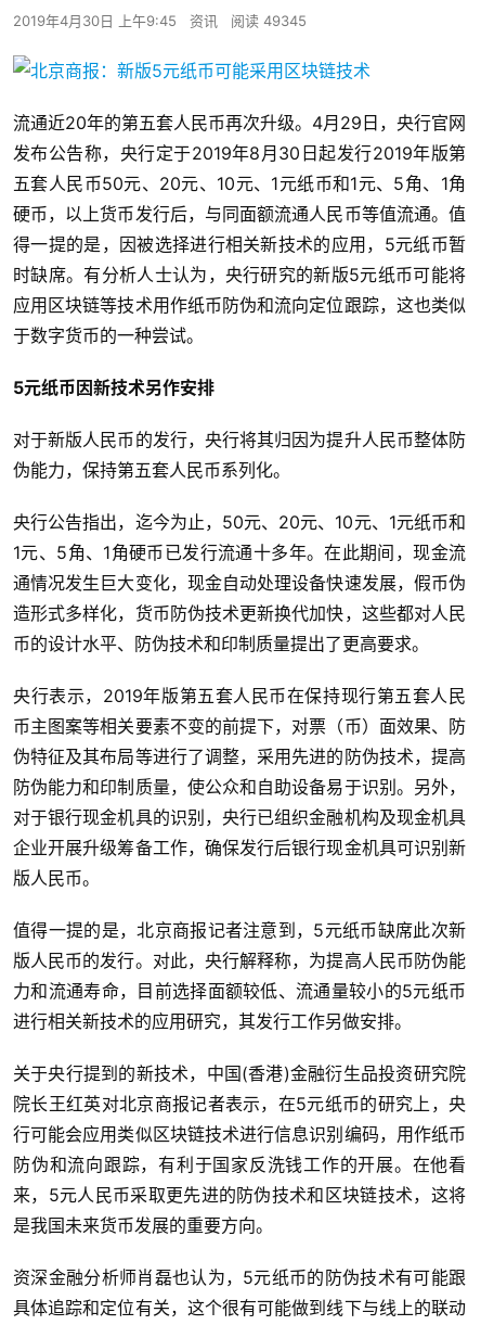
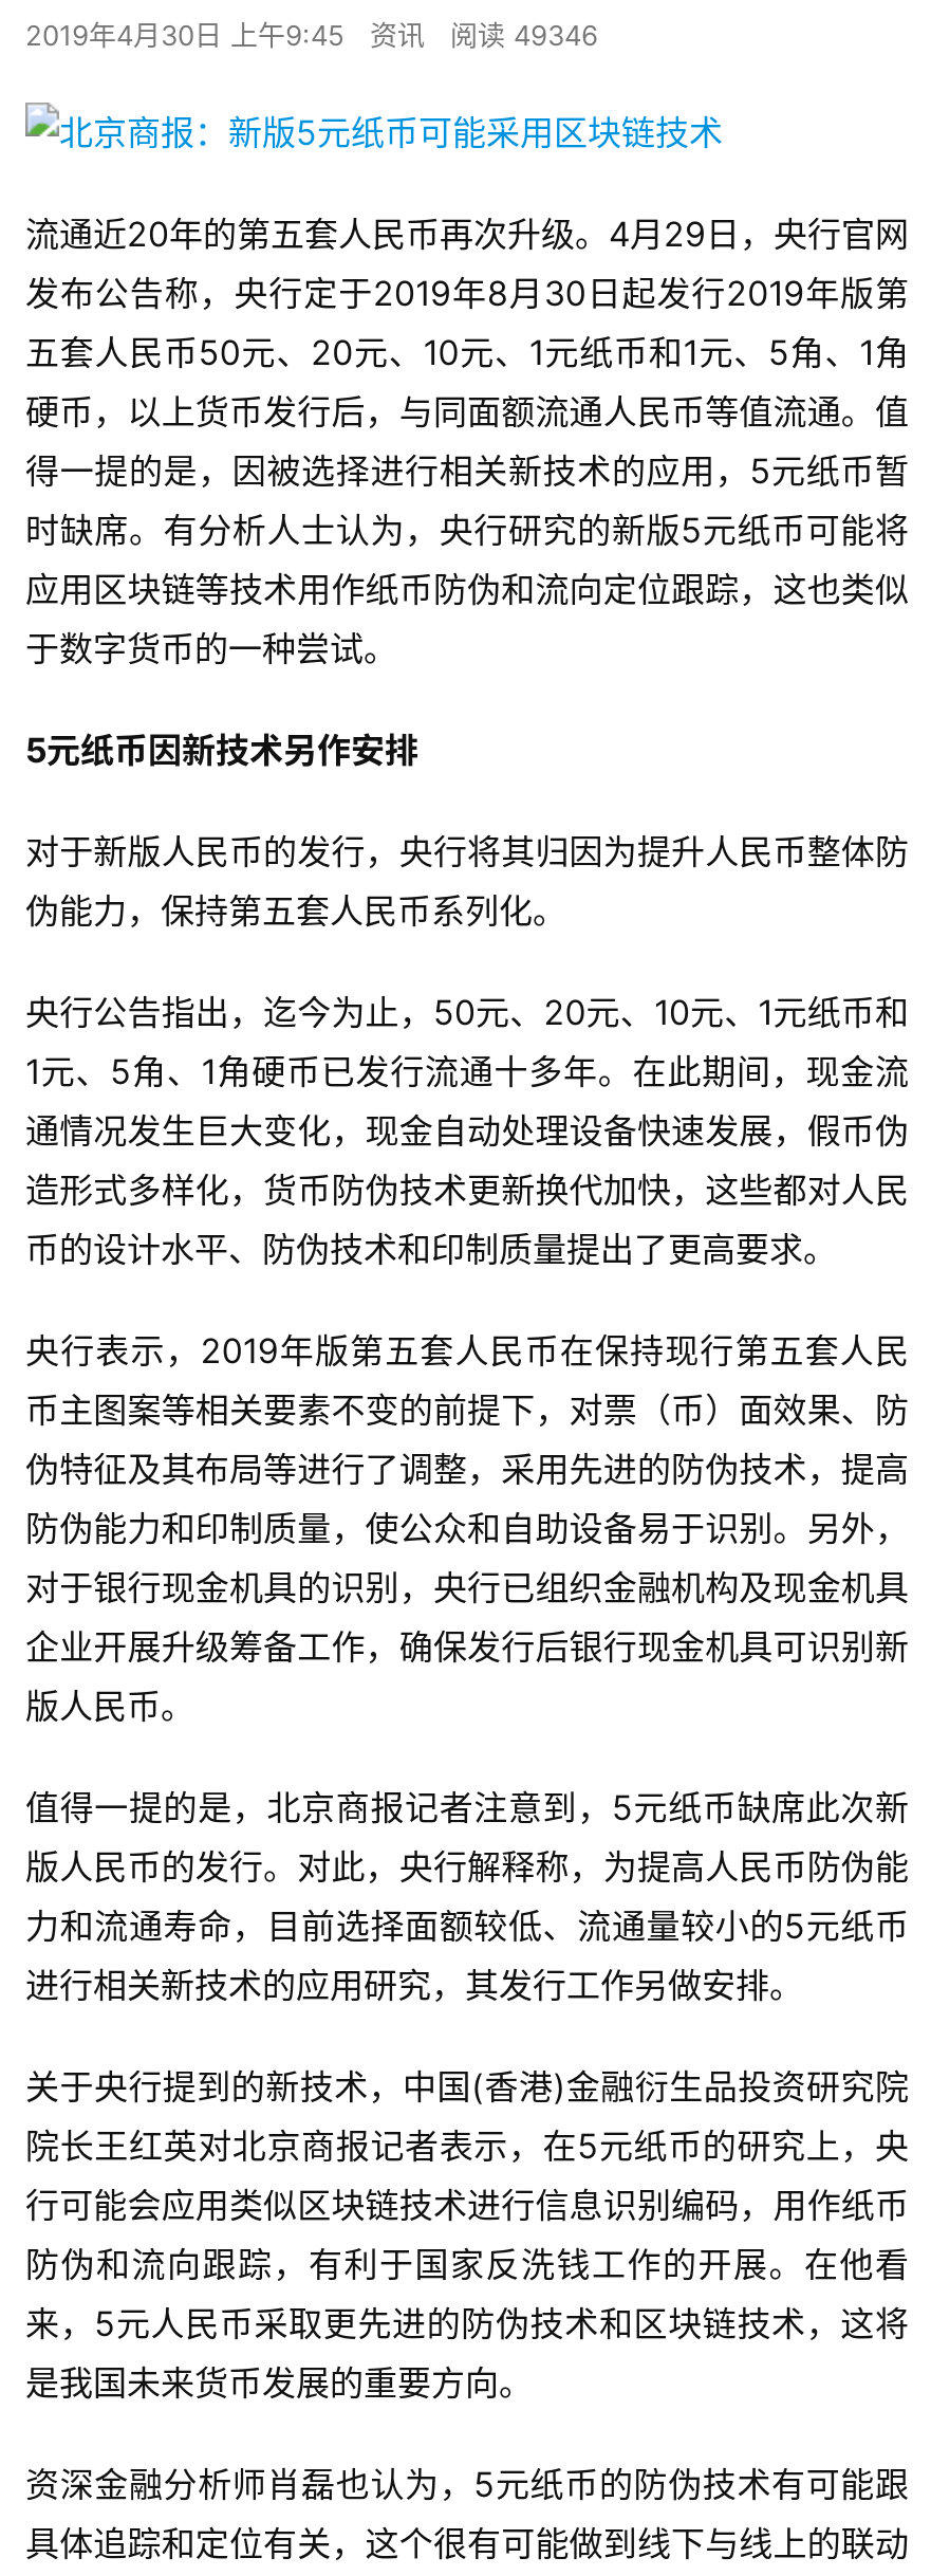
[13,12,307,30] 2019年4月30日 上午9:45 资讯 阅读 49345 -> [25,18,598,52] 2019年4月30日 上午9:45 资讯 阅读 49346

